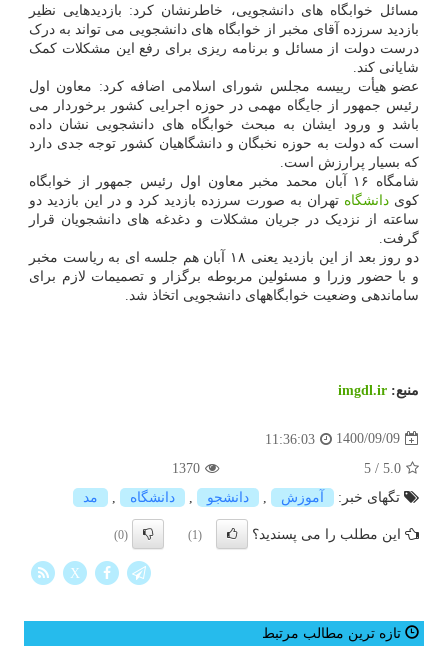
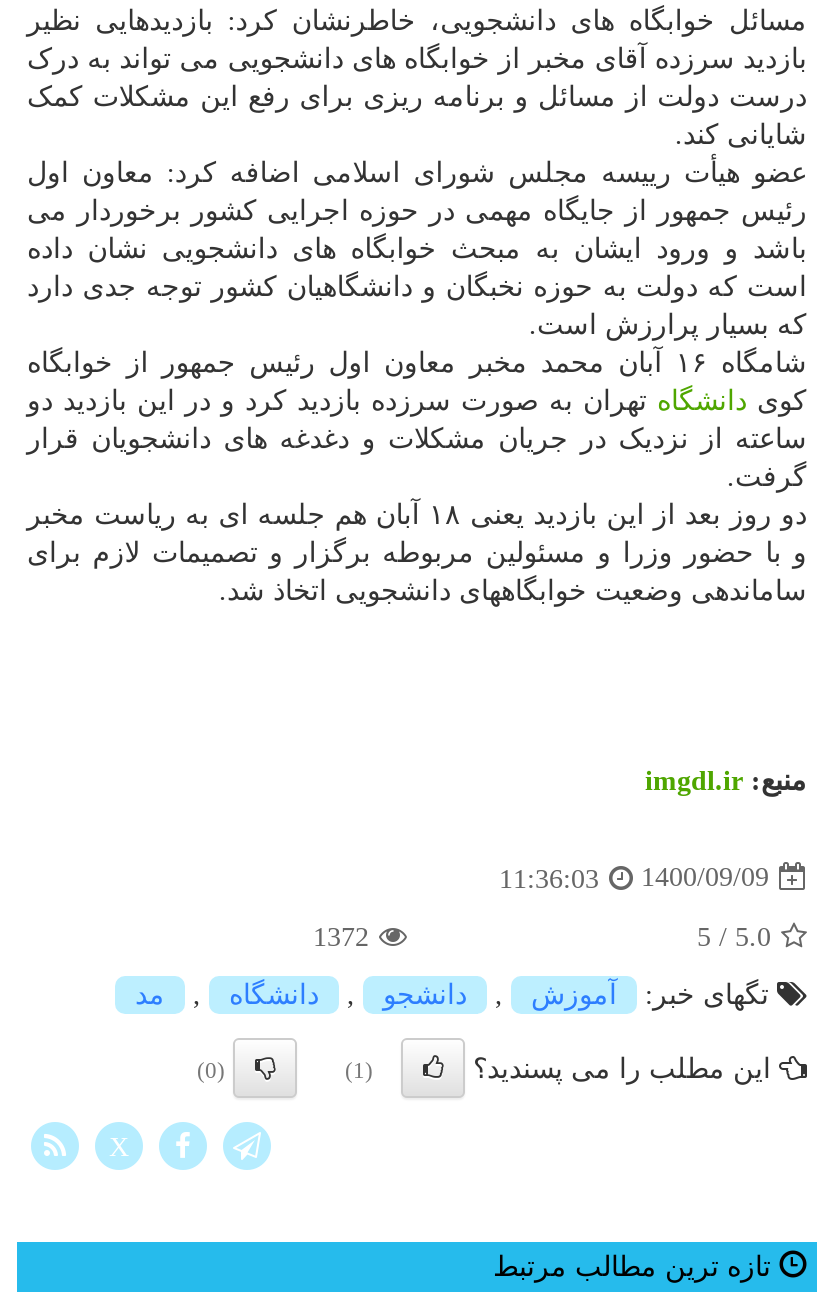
[172,461,200,476] 1370 -> [313,922,369,952] 1372

